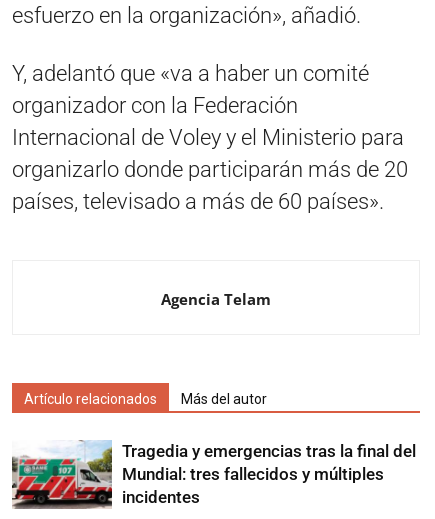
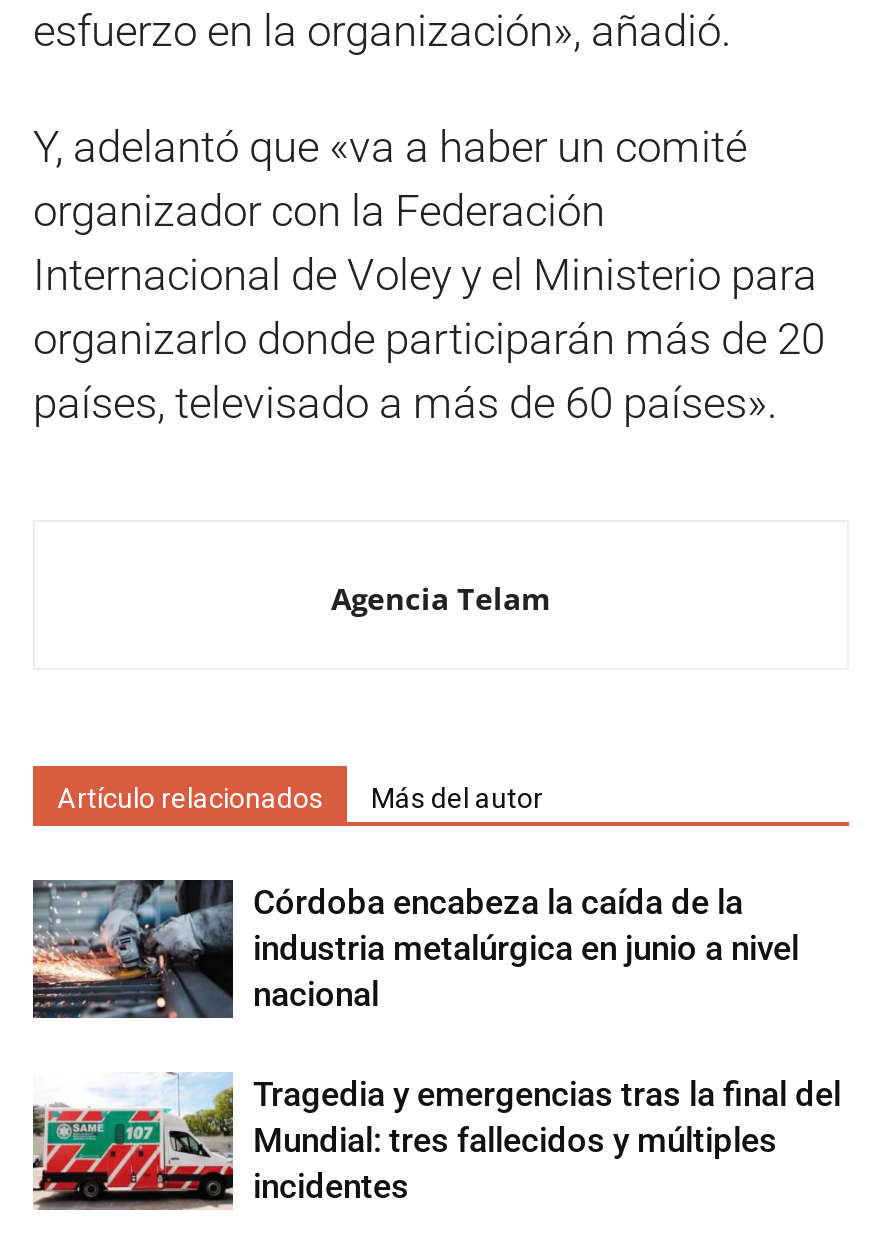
none -> [31,878,799,1020] [image] | Córdoba encabeza la caída de la | industria metalúrgica en junio a nivel | nacional

